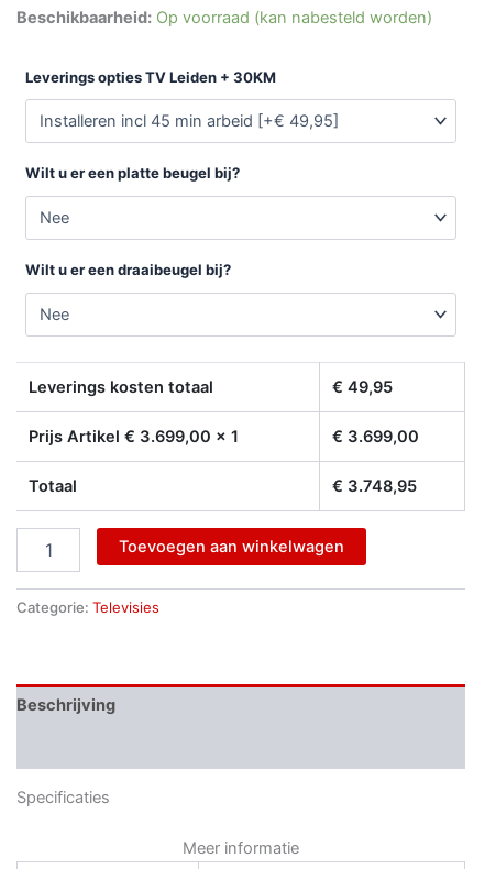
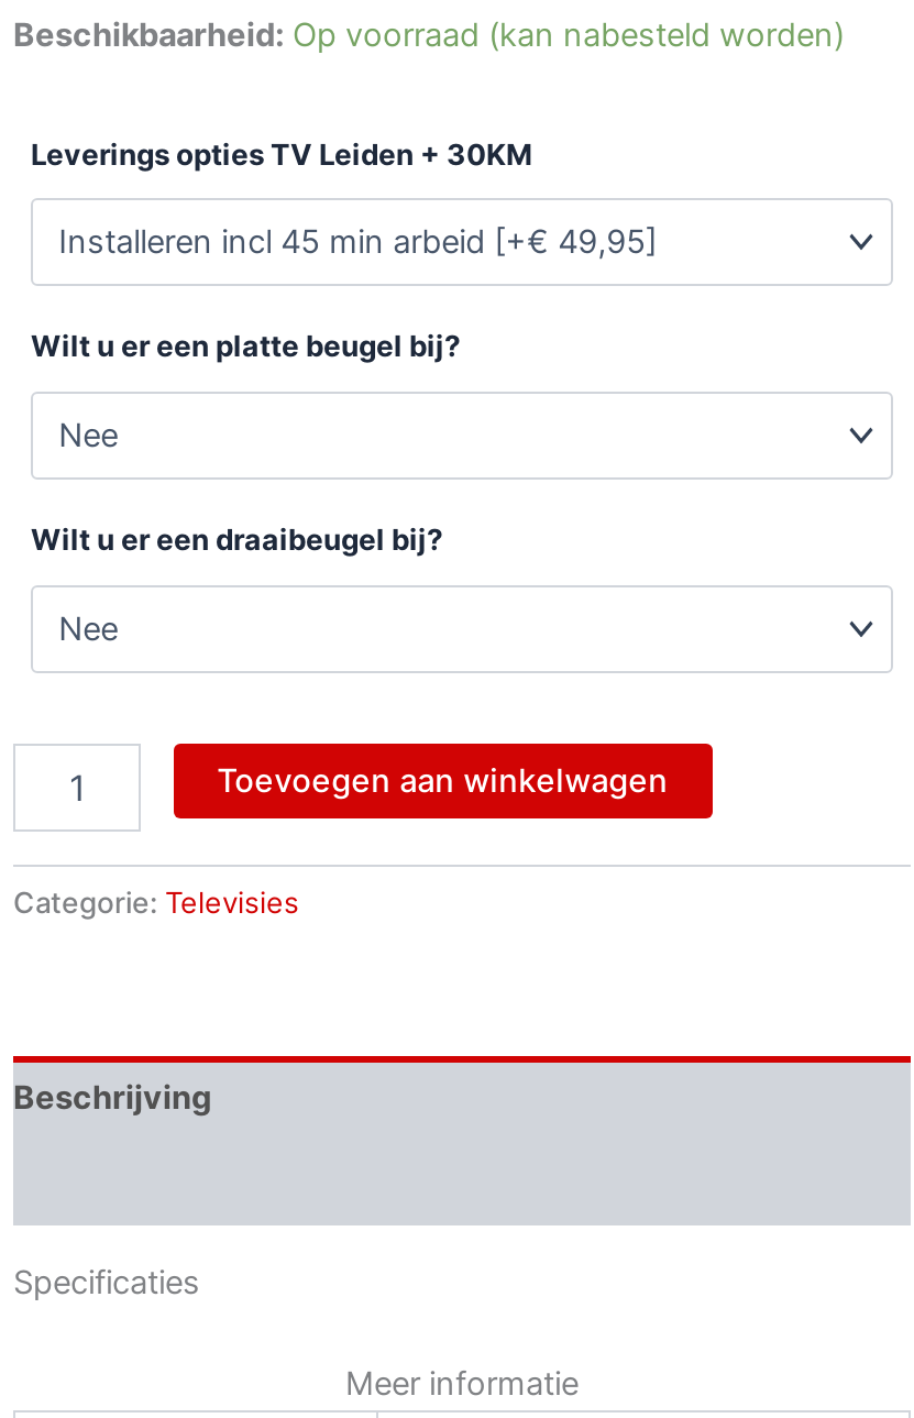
[28,377,419,496] Leverings kosten totaal | €49,95 | Prijs Artikel €3.699,00 x 1 | €3.699,00 | Totaal | €3.748,95 -> none

